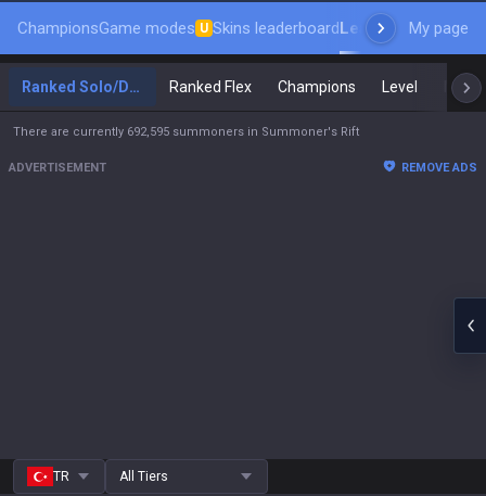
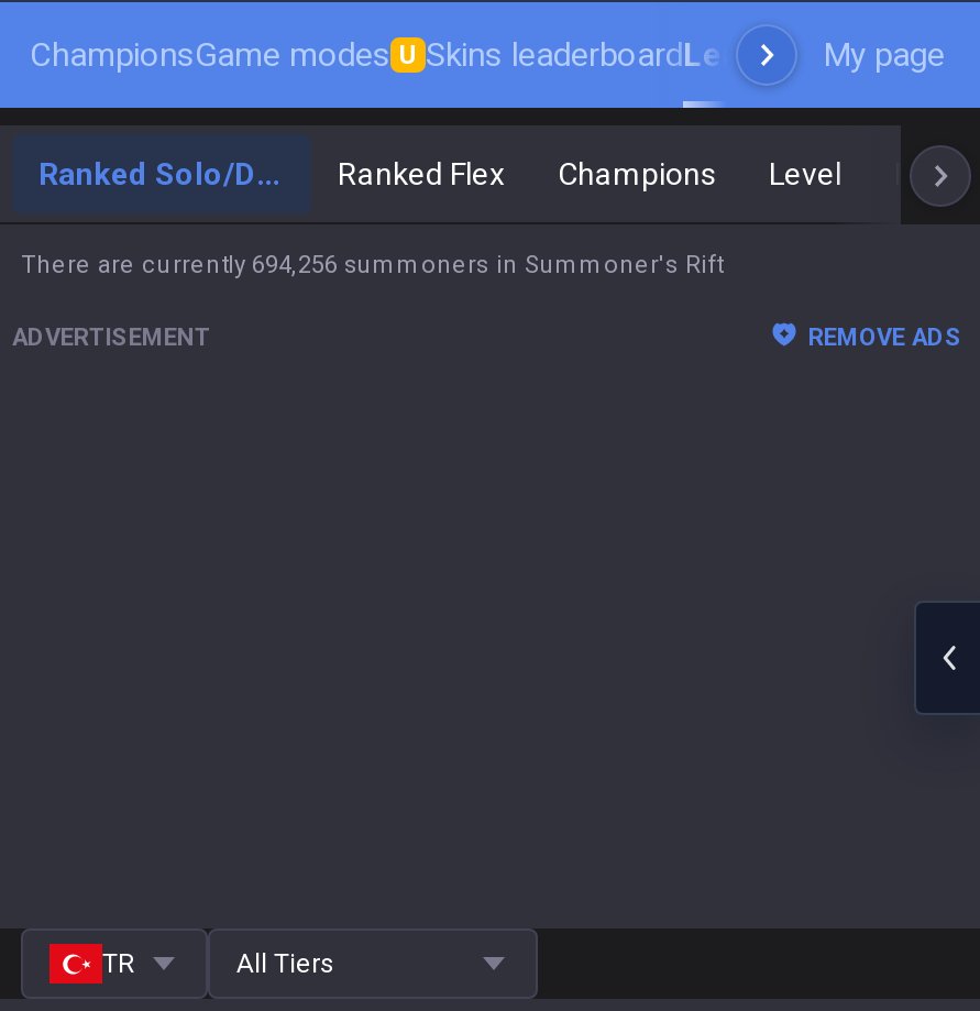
[13,125,359,139] There are currently 692,595 summoners in Summoner's Rift -> [21,251,723,279] There are currently 694,256 summoners in Summoner's Rift

